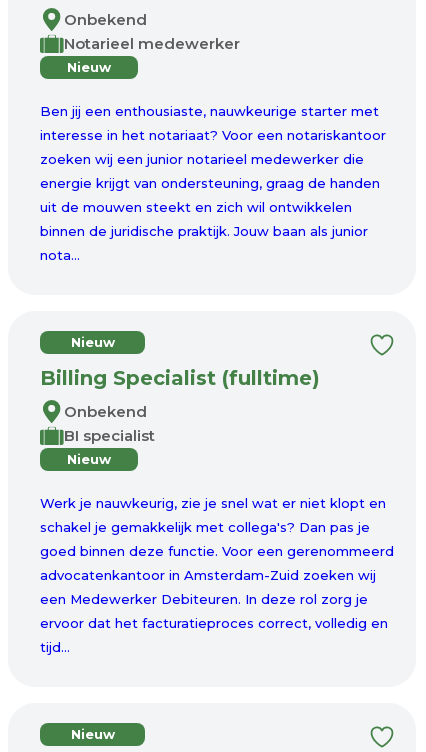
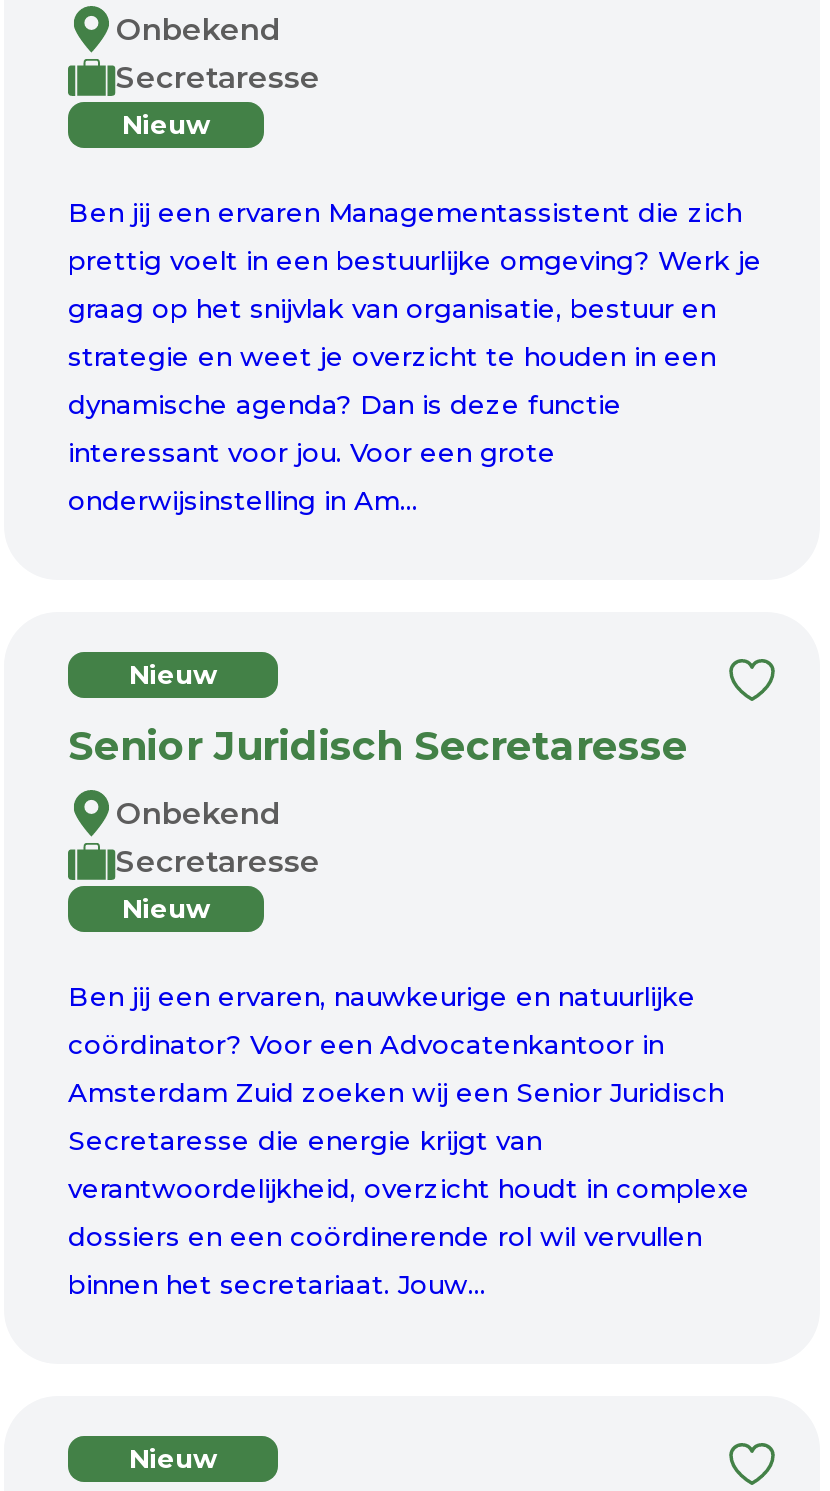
[64,34,240,53] Notarieel medewerker -> [116,58,320,96] Secretaresse
[40,103,379,119] Ben jij een enthousiaste, nauwkeurige starter met -> [68,196,742,228] Ben jij een ervaren Managementassistent die zich
[40,127,386,143] interesse in het notariaat? Voor een notariskantoor -> [68,244,762,276] prettig voelt in een bestuurlijke omgeving? Werk je
[40,151,364,167] zoeken wij een junior notarieel medewerker die -> [68,292,716,324] graag op het snijvlak van organisatie, bestuur en
[40,175,380,191] energie krijgt van ondersteuning, graag de handen -> [68,340,716,372] strategie en weet je overzicht te houden in een
[40,199,352,215] uit de mouwen steekt en zich wil ontwikkelen -> [68,388,622,420] dynamische agenda? Dan is deze functie
[40,223,368,239] binnen de juridische praktijk. Jouw baan als junior -> [68,436,556,468] interessant voor jou. Voor een grote
[40,247,80,263] nota... -> [68,484,418,516] onderwijsinstelling in Am...
[40,366,320,390] Billing Specialist (fulltime) -> [68,722,688,770] Senior Juridisch Secretaresse
[64,426,155,445] BI specialist -> [116,842,320,880] Secretaresse
[40,495,386,511] Werk je nauwkeurig, zie je snel wat er niet klopt en -> [68,980,696,1012] Ben jij een ervaren, nauwkeurige en natuurlijke
[40,519,370,535] schakel je gemakkelijk met collega's? Dan pas je -> [68,1028,664,1060] coördinator? Voor een Advocatenkantoor in
[40,543,394,559] goed binnen deze functie. Voor een gerenommeerd -> [68,1076,724,1108] Amsterdam Zuid zoeken wij een Senior Juridisch
[40,567,376,583] advocatenkantoor in Amsterdam-Zuid zoeken wij -> [68,1124,542,1156] Secretaresse die energie krijgt van
[40,591,368,607] een Medewerker Debiteuren. In deze rol zorg je -> [68,1172,750,1204] verantwoordelijkheid, overzicht houdt in complexe
[40,615,388,631] ervoor dat het facturatieproces correct, volledig en -> [68,1220,702,1252] dossiers en een coördinerende rol wil vervullen
[40,639,70,655] tijd... -> [68,1268,486,1300] binnen het secretariaat. Jouw...

